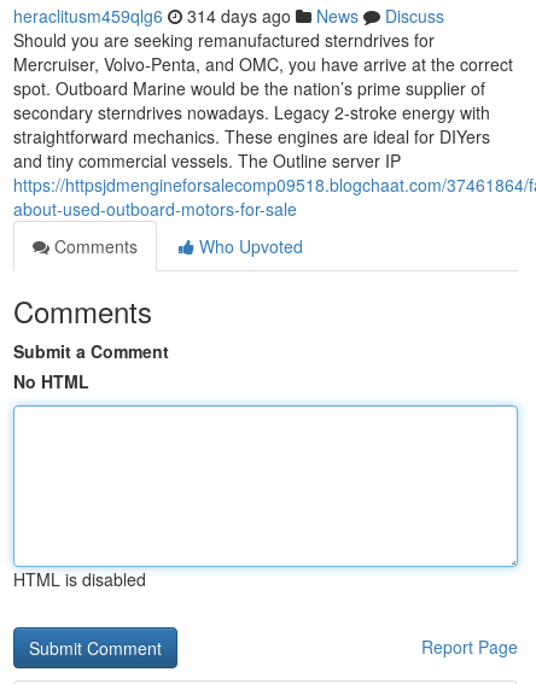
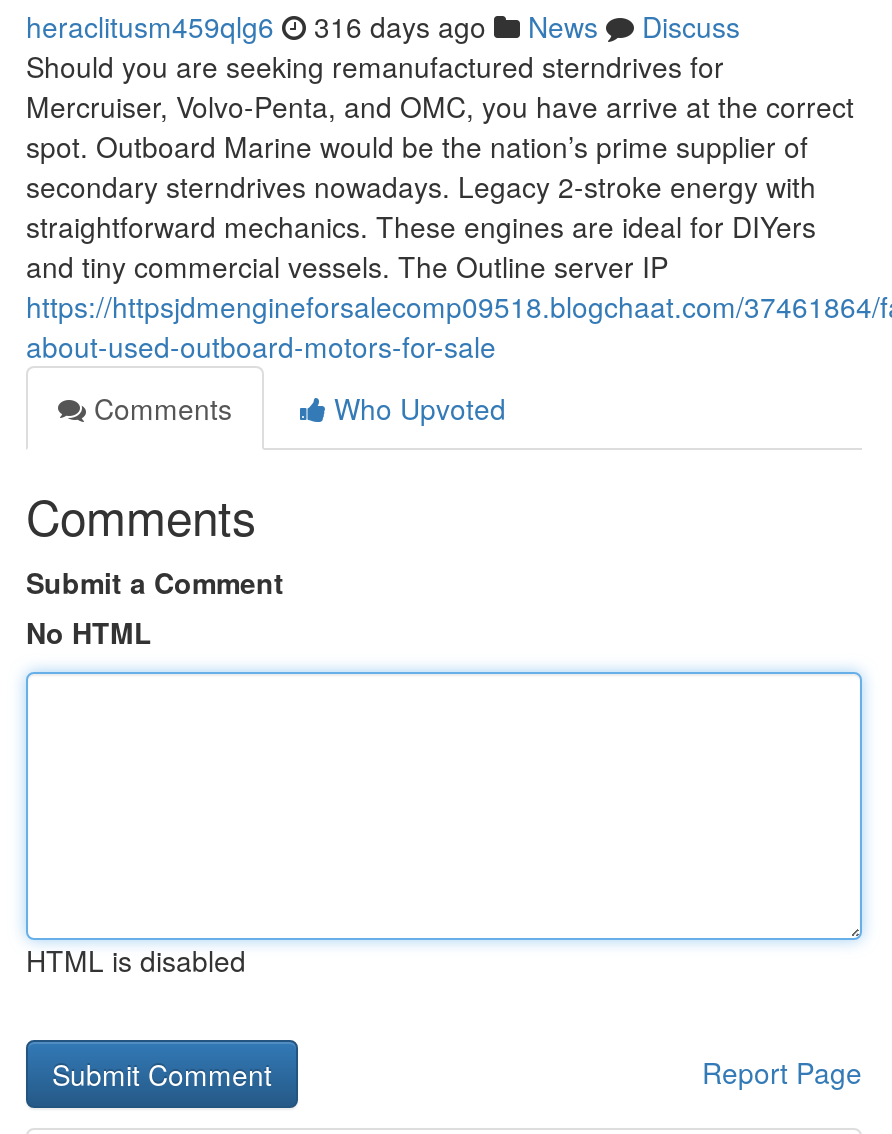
[13,4,444,28] heraclitusm459qlg6 314 days ago News Discuss -> [26,6,740,46] heraclitusm459qlg6 316 days ago News Discuss

